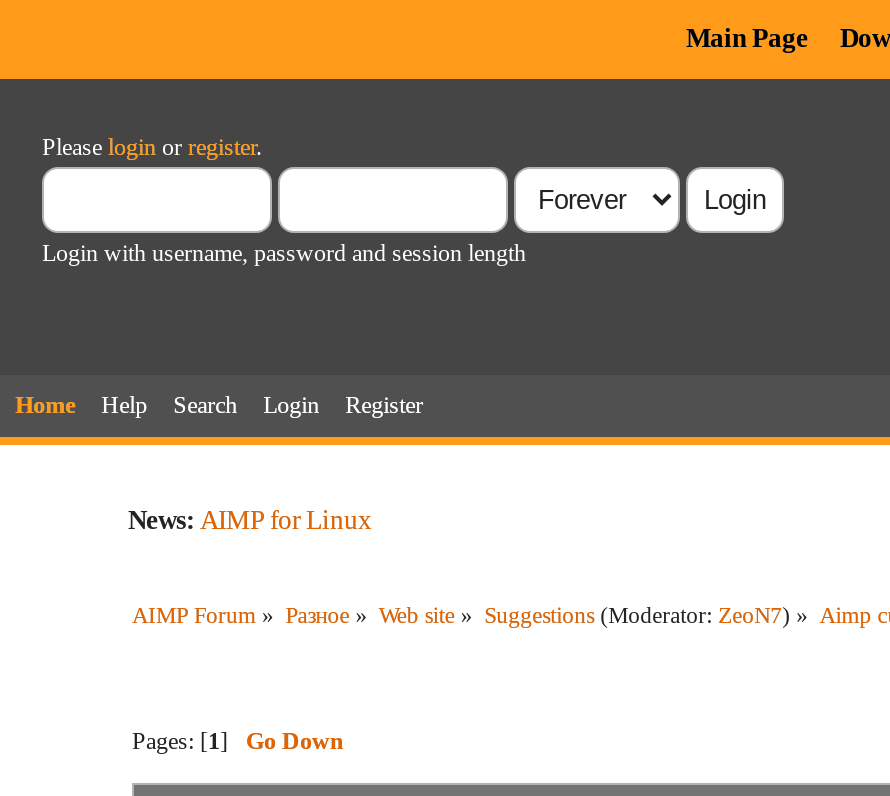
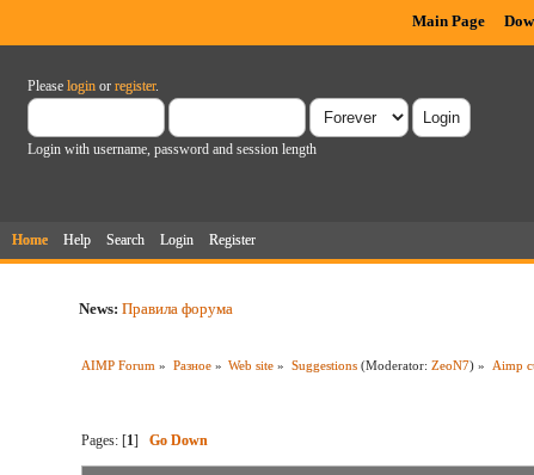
[128,505,372,535] News: AIMP for Linux -> [79,300,233,317] News: Правила форума

